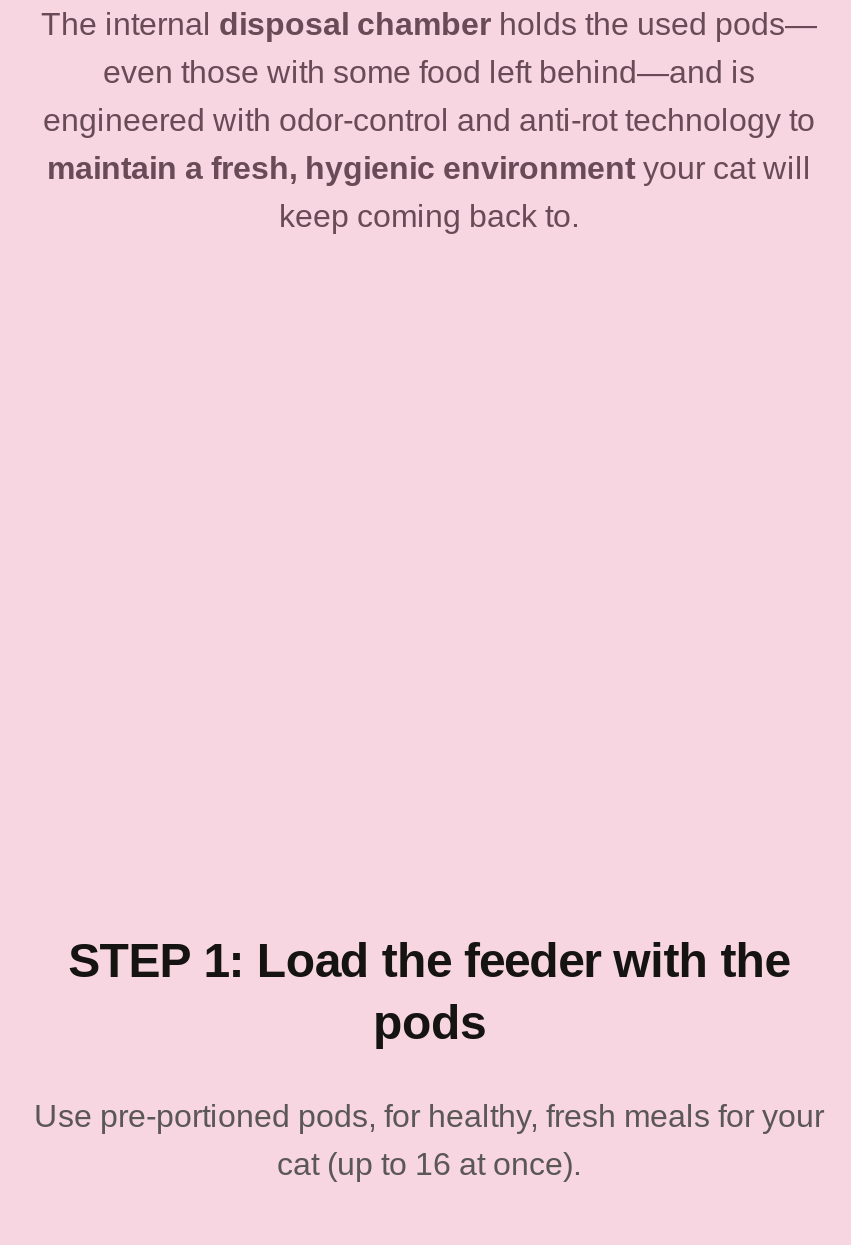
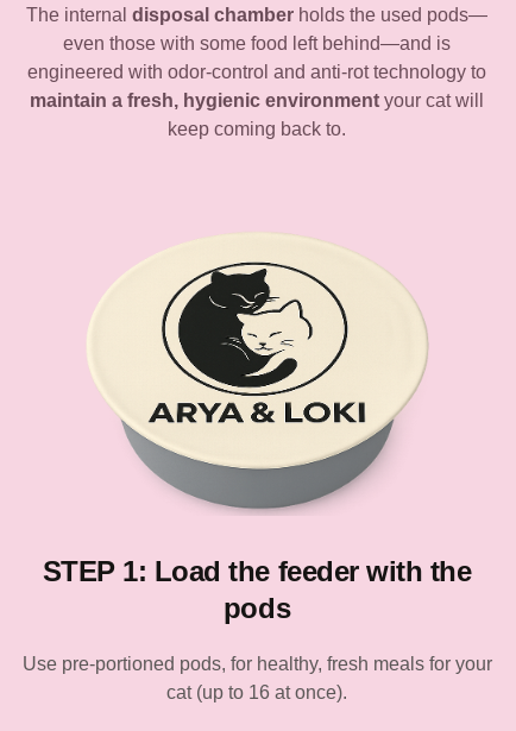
none -> [88,260,428,515] [image]

